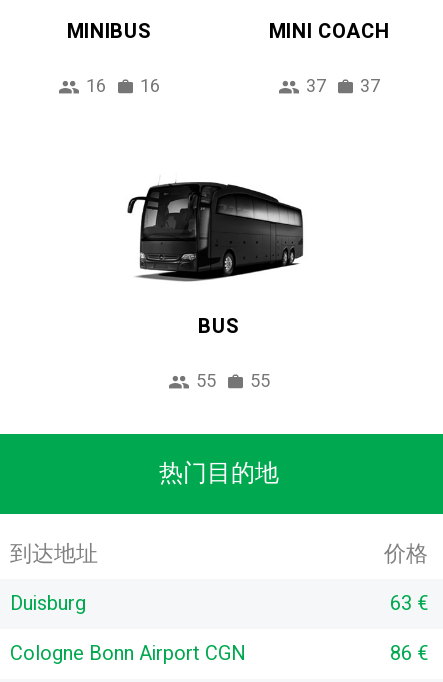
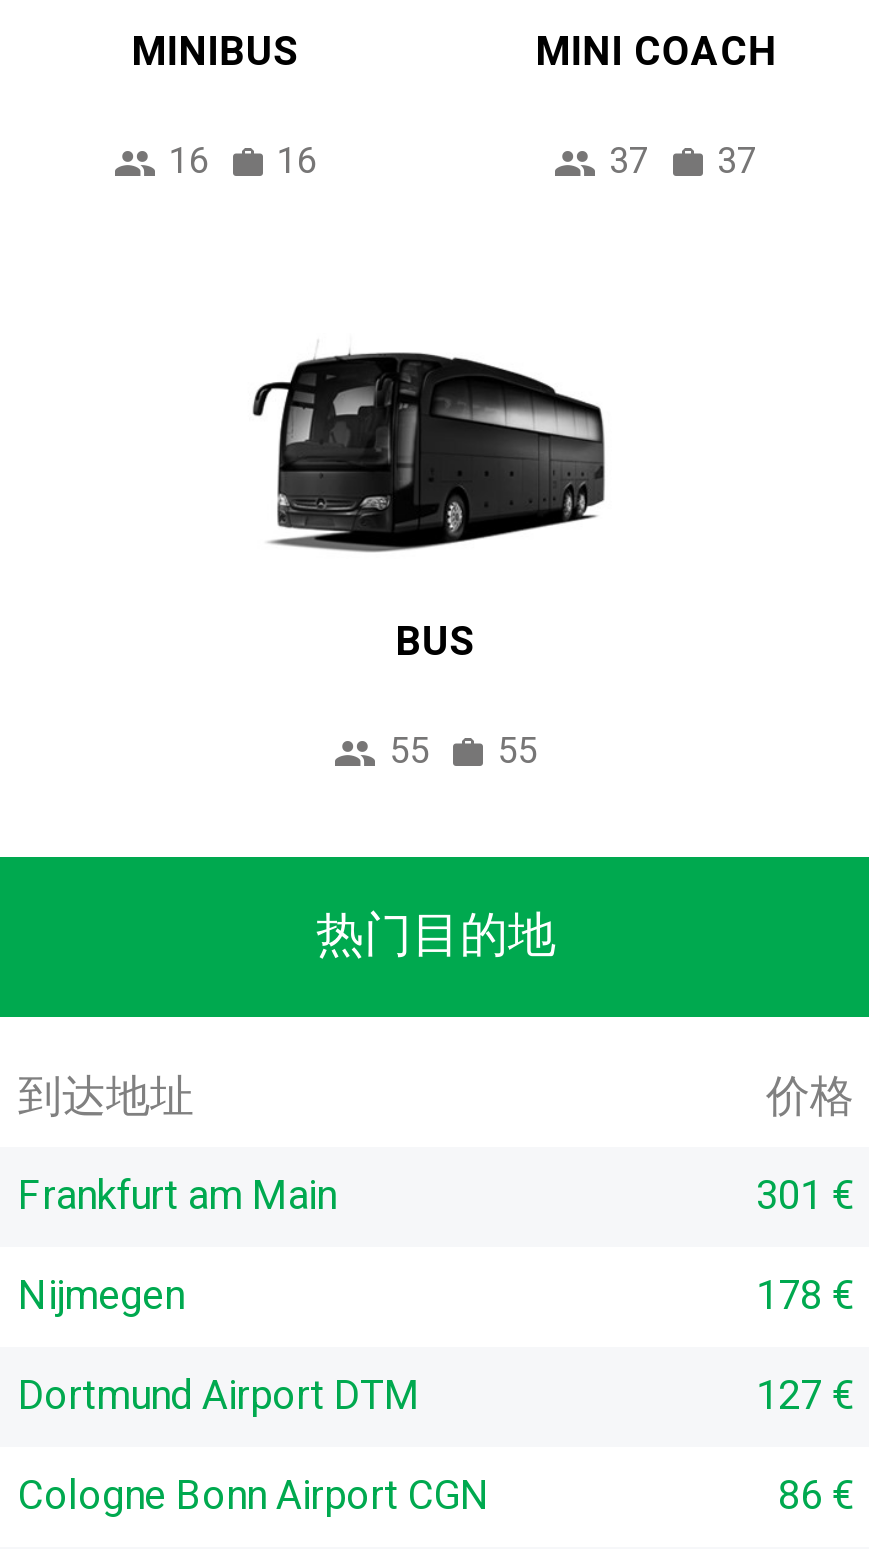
[10,589,428,618] Duisburg | 63 € -> [18,1167,854,1425] Frankfurt am Main | 301 € | Nijmegen | 178 € | Dortmund Airport DTM | 127 €

